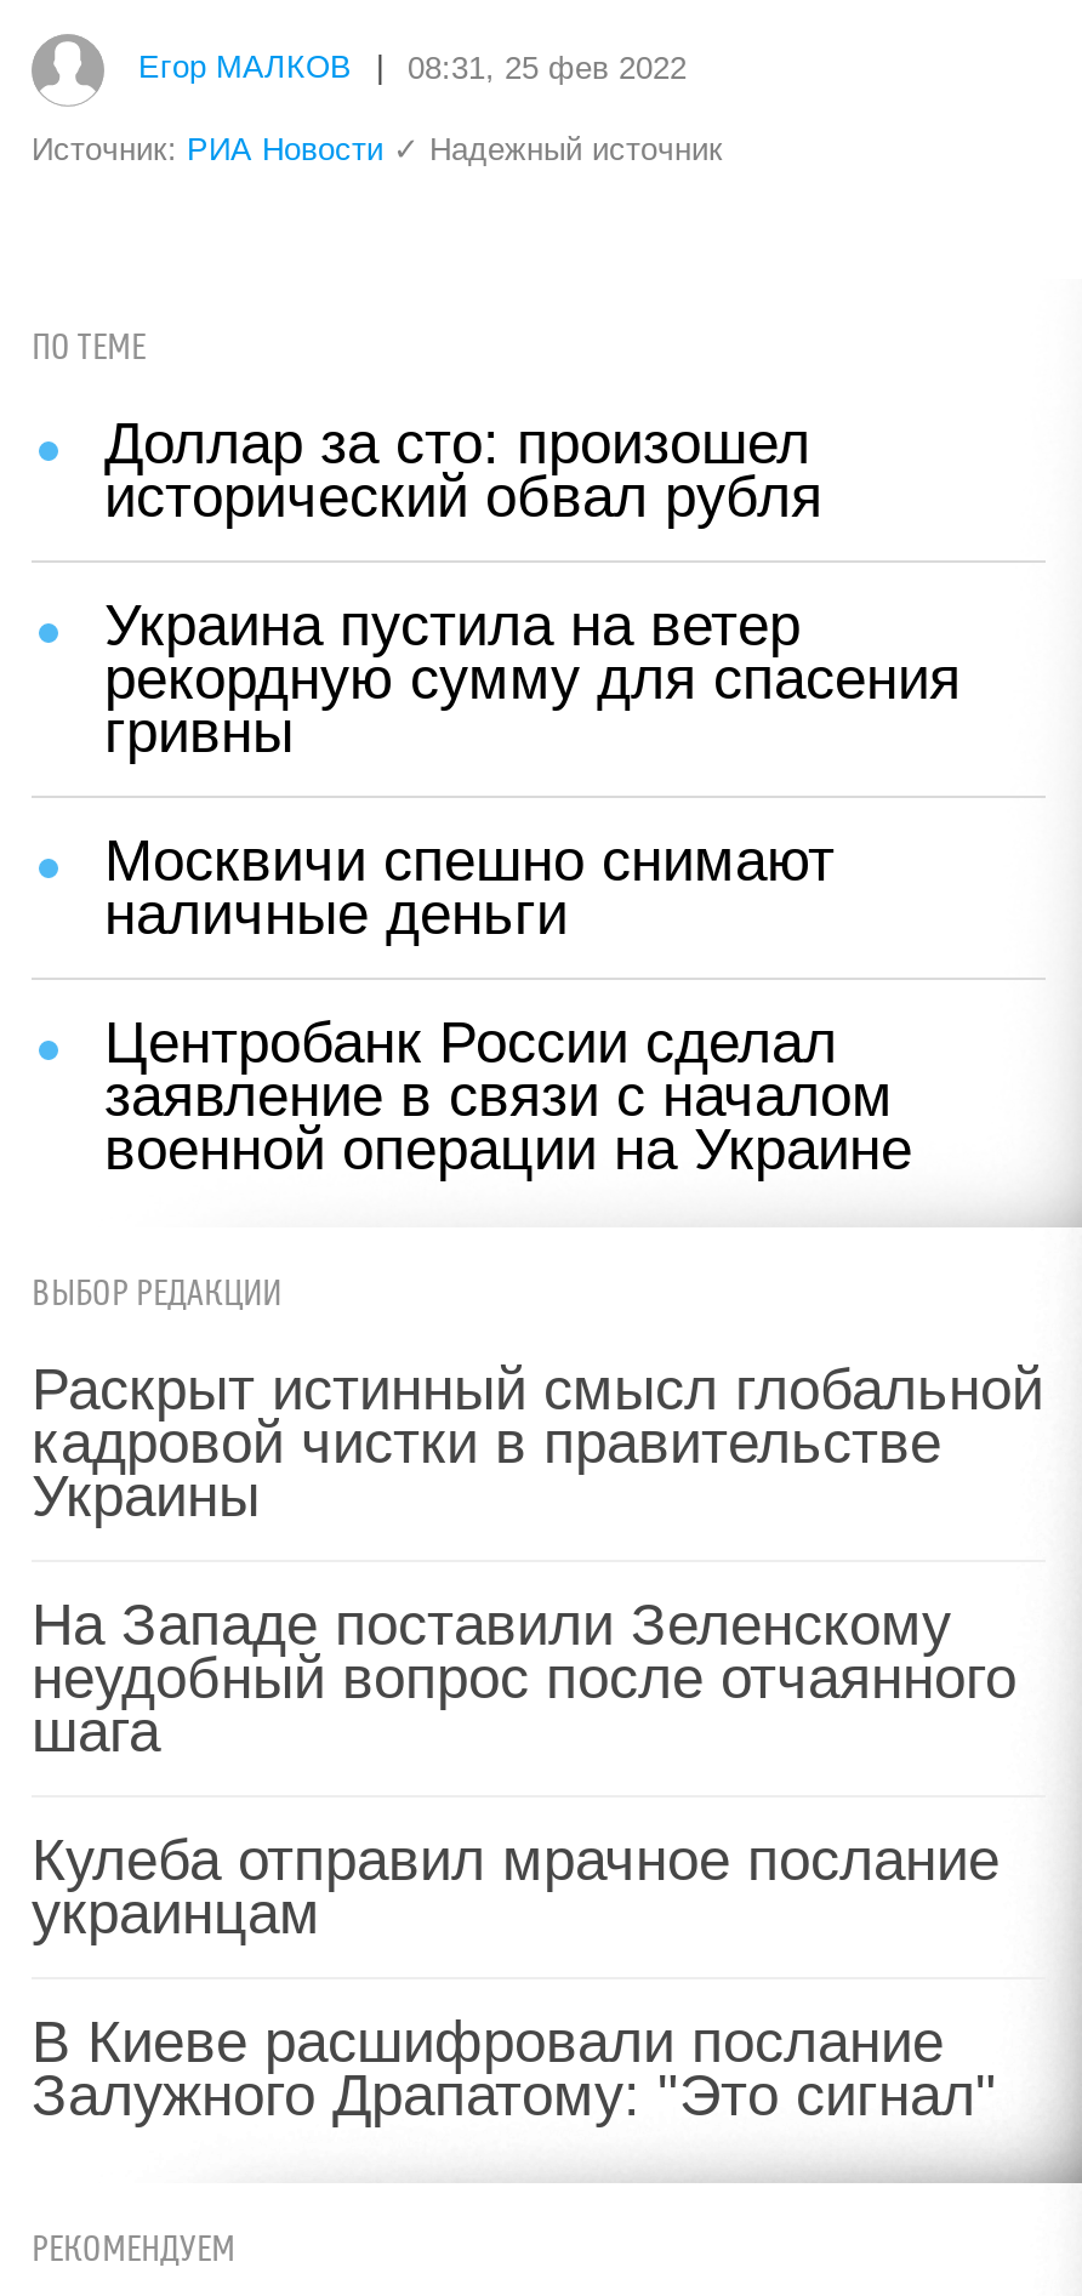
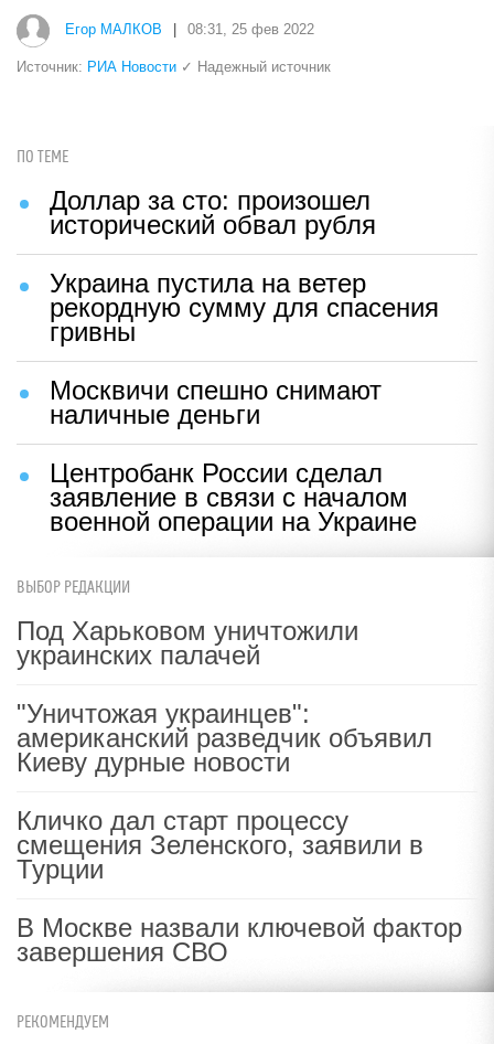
[32,1356,1043,1528] Раскрыт истинный смысл глобальной | кадровой чистки в правительстве | Украины -> [17,616,358,670] Под Харьковом уничтожили | украинских палачей
[32,1591,1016,1764] На Западе поставили Зеленскому | неудобный вопрос после отчаянного | шага -> [17,699,432,777] "Уничтожая украинцев": | американский разведчик объявил | Киеву дурные новости
[32,1827,1000,1945] Кулеба отправил мрачное послание | украинцам -> [17,806,423,884] Кличко дал старт процессу | смещения Зеленского, заявили в | Турции
[32,2009,997,2127] В Киеве расшифровали послание | Залужного Драпатому: "Это сигнал" -> [17,913,462,967] В Москве назвали ключевой фактор | завершения СВО

